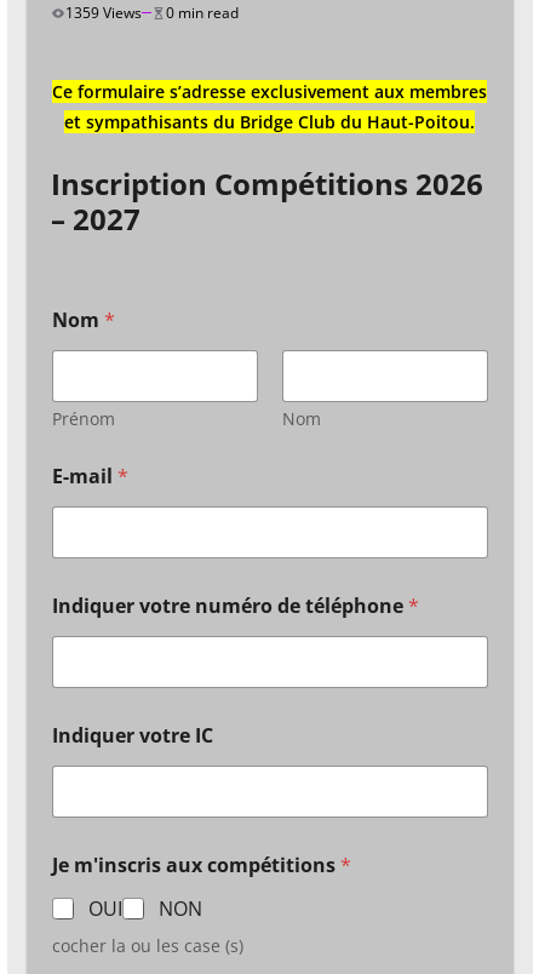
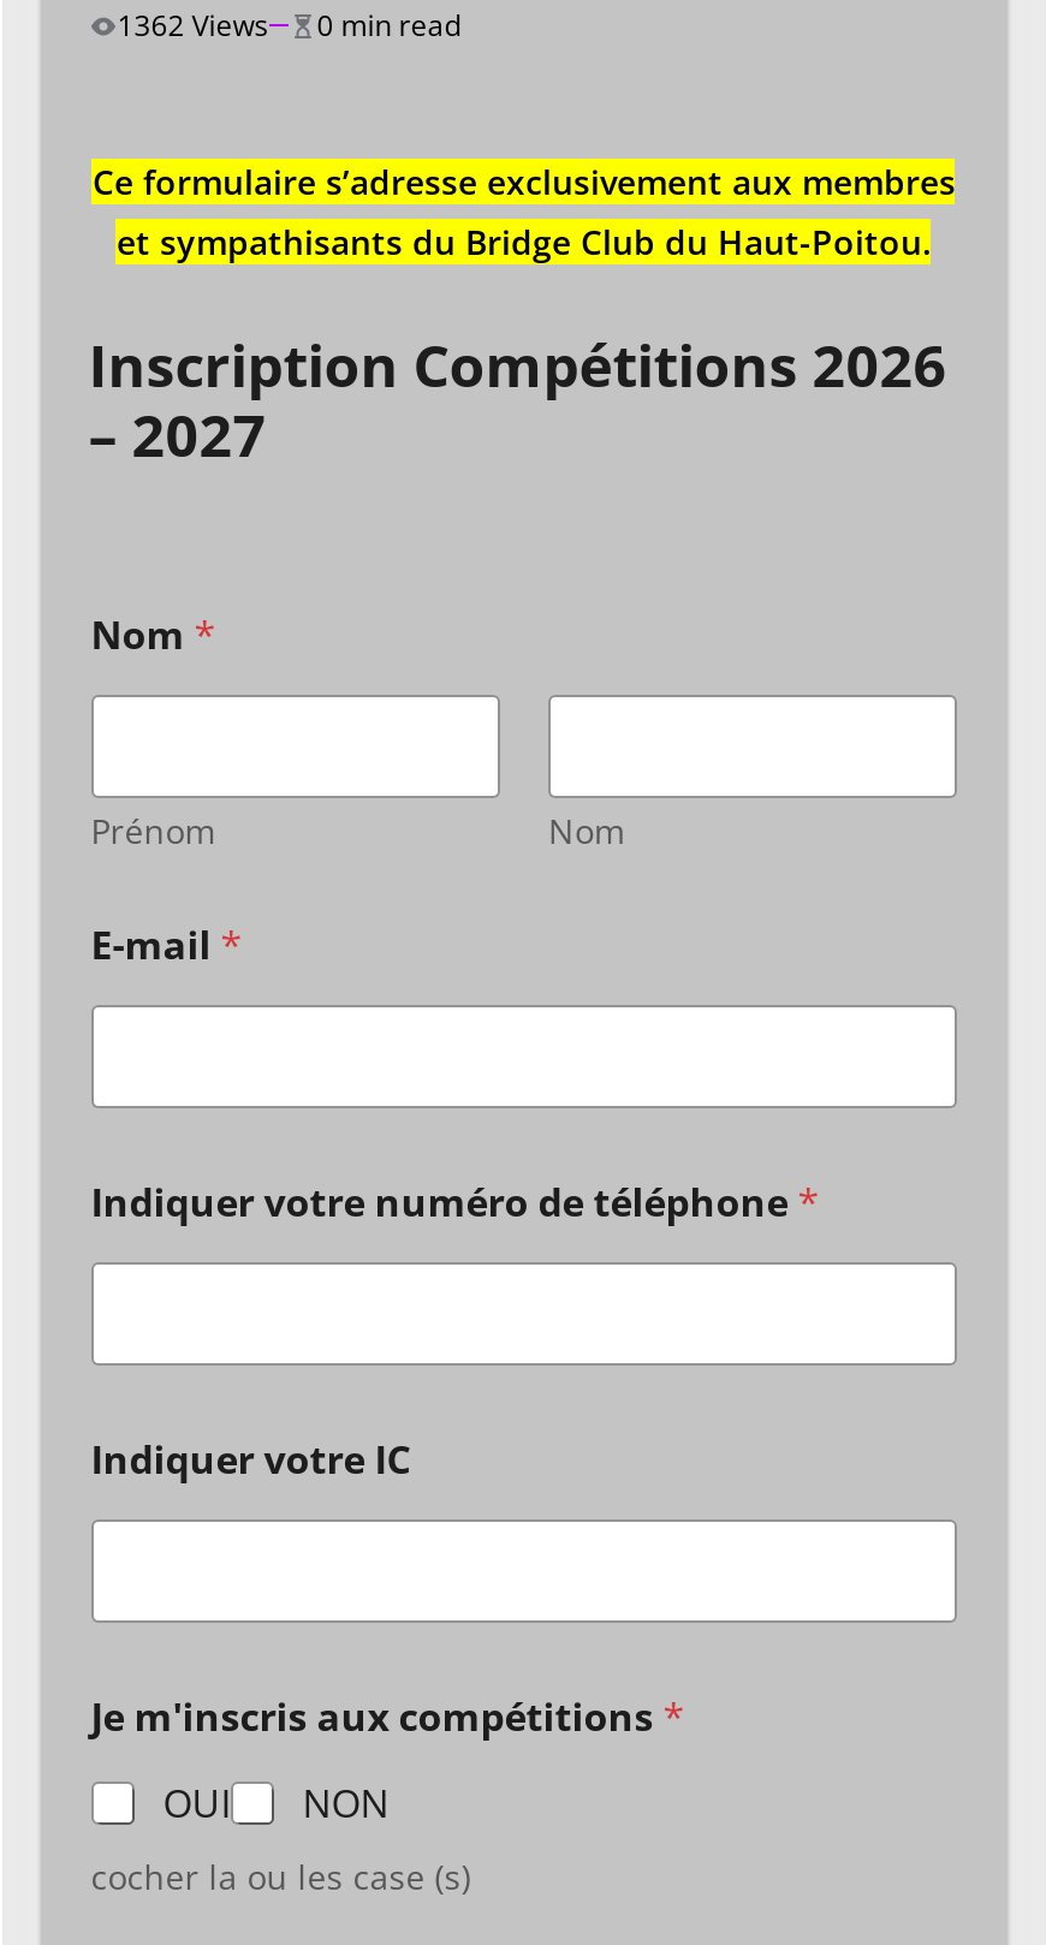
[65,3,238,23] 1359 Views 0 min read -> [117,6,461,46] 1362 Views 0 min read

